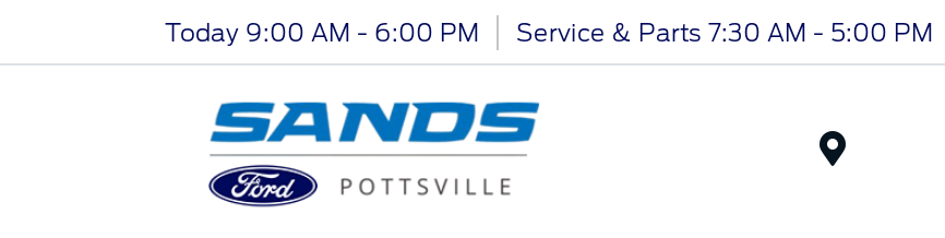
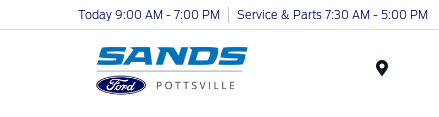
[165,16,933,47] Today 9:00 AM - 6:00 PM Service & Parts 7:30 AM - 5:00 PM -> [78,7,428,21] Today 9:00 AM - 7:00 PM Service & Parts 7:30 AM - 5:00 PM

